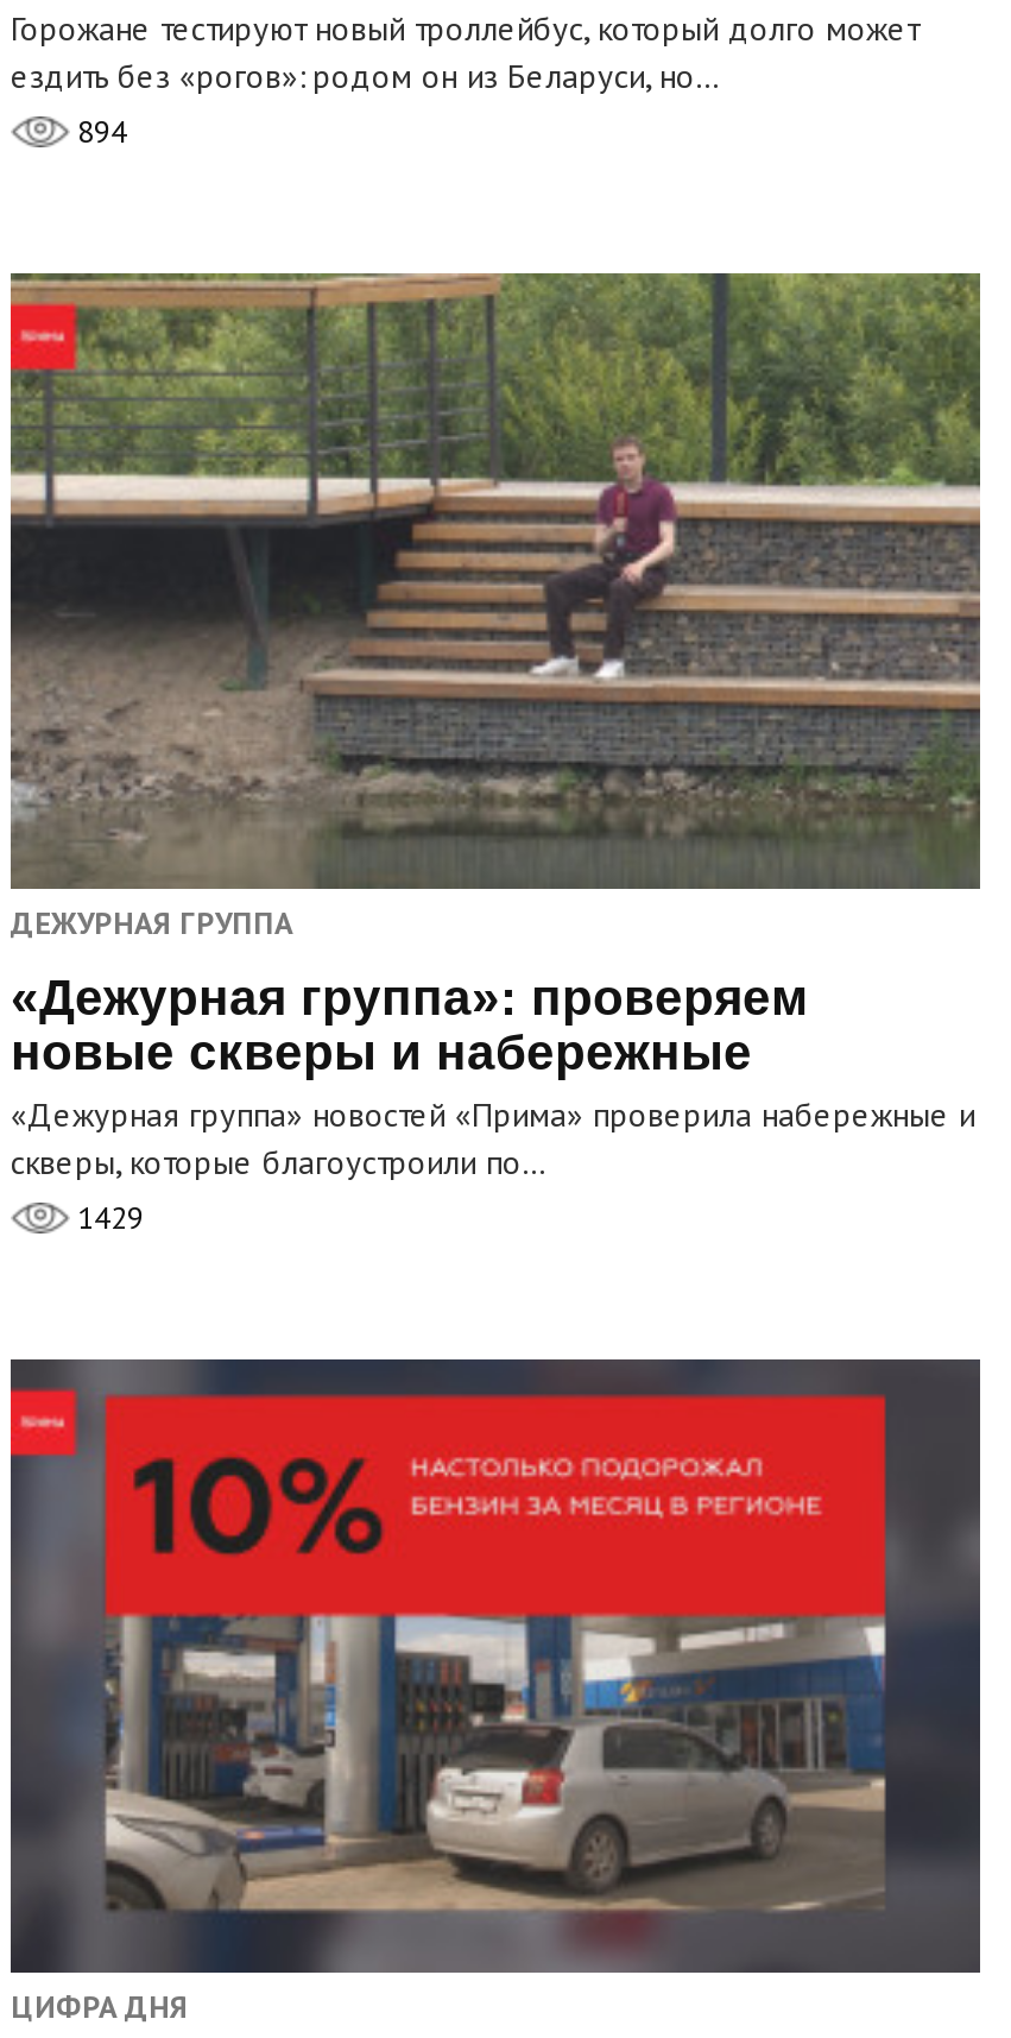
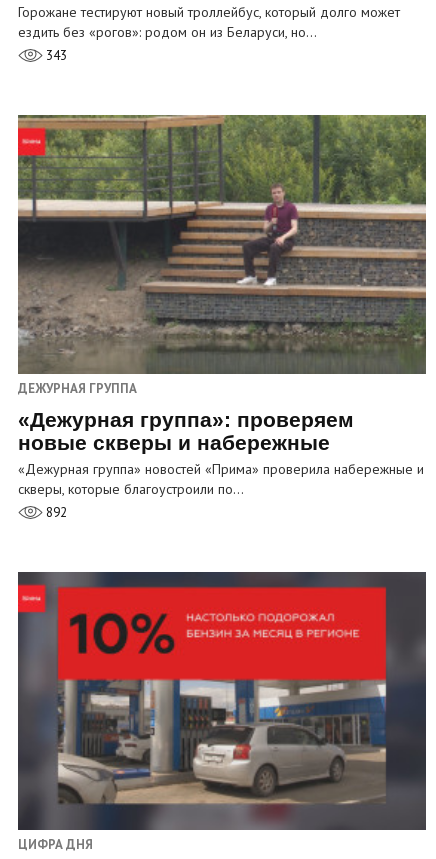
[70,113,127,153] 894 -> [43,47,67,64] 343
[70,1197,144,1237] 1429 -> [43,504,67,521] 892

